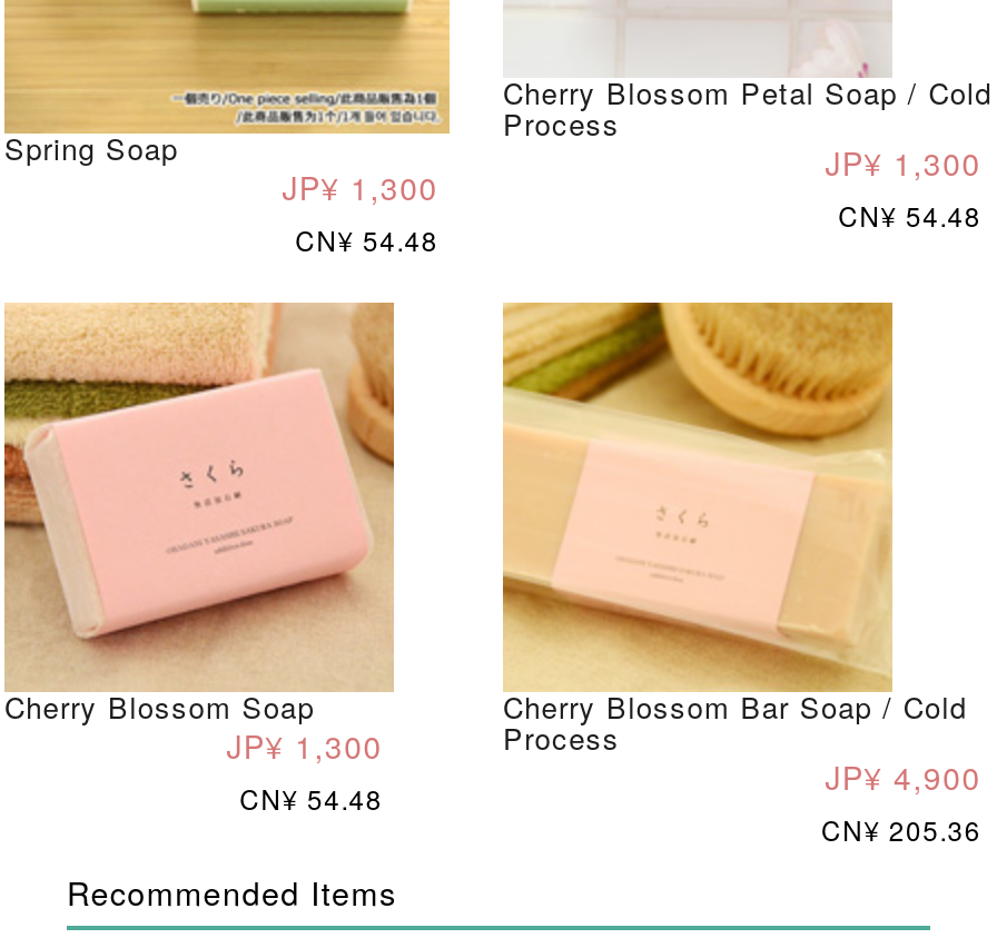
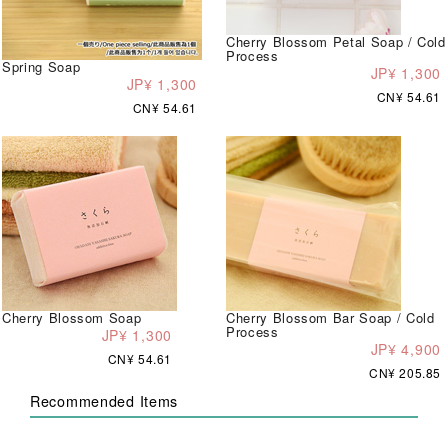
[838,195,981,233] CN¥ 54.48 -> [377,88,441,105] CN¥ 54.61
[295,220,438,257] CN¥ 54.48 -> [133,99,197,116] CN¥ 54.61
[239,778,383,816] CN¥ 54.48 -> [108,350,172,367] CN¥ 54.61
[821,809,981,847] CN¥ 205.36 -> [369,364,441,381] CN¥ 205.85

